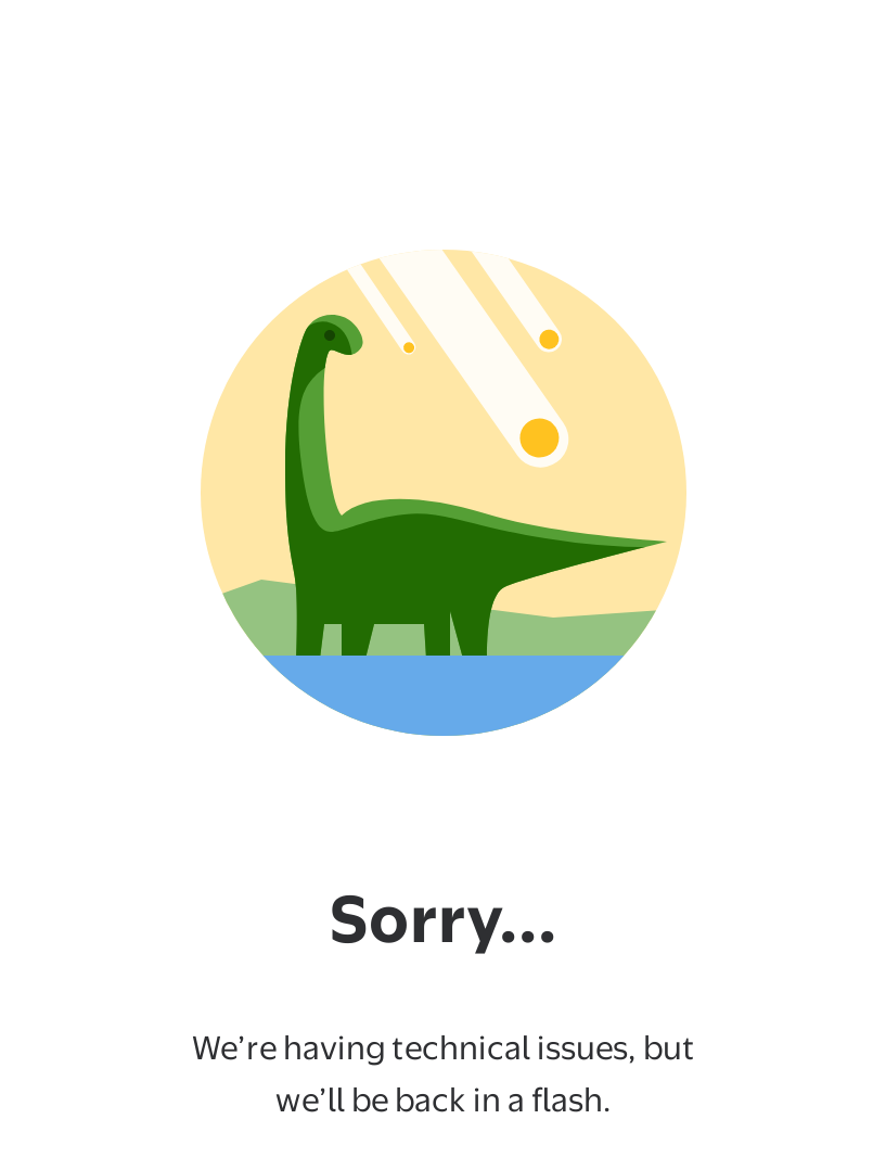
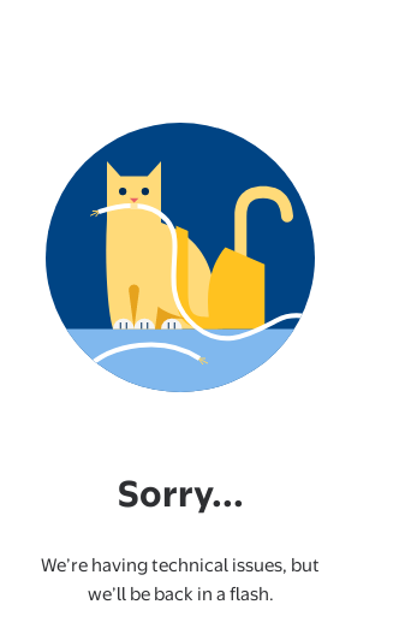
[201,250,686,686] [image] -> [44,122,316,366] [image]

